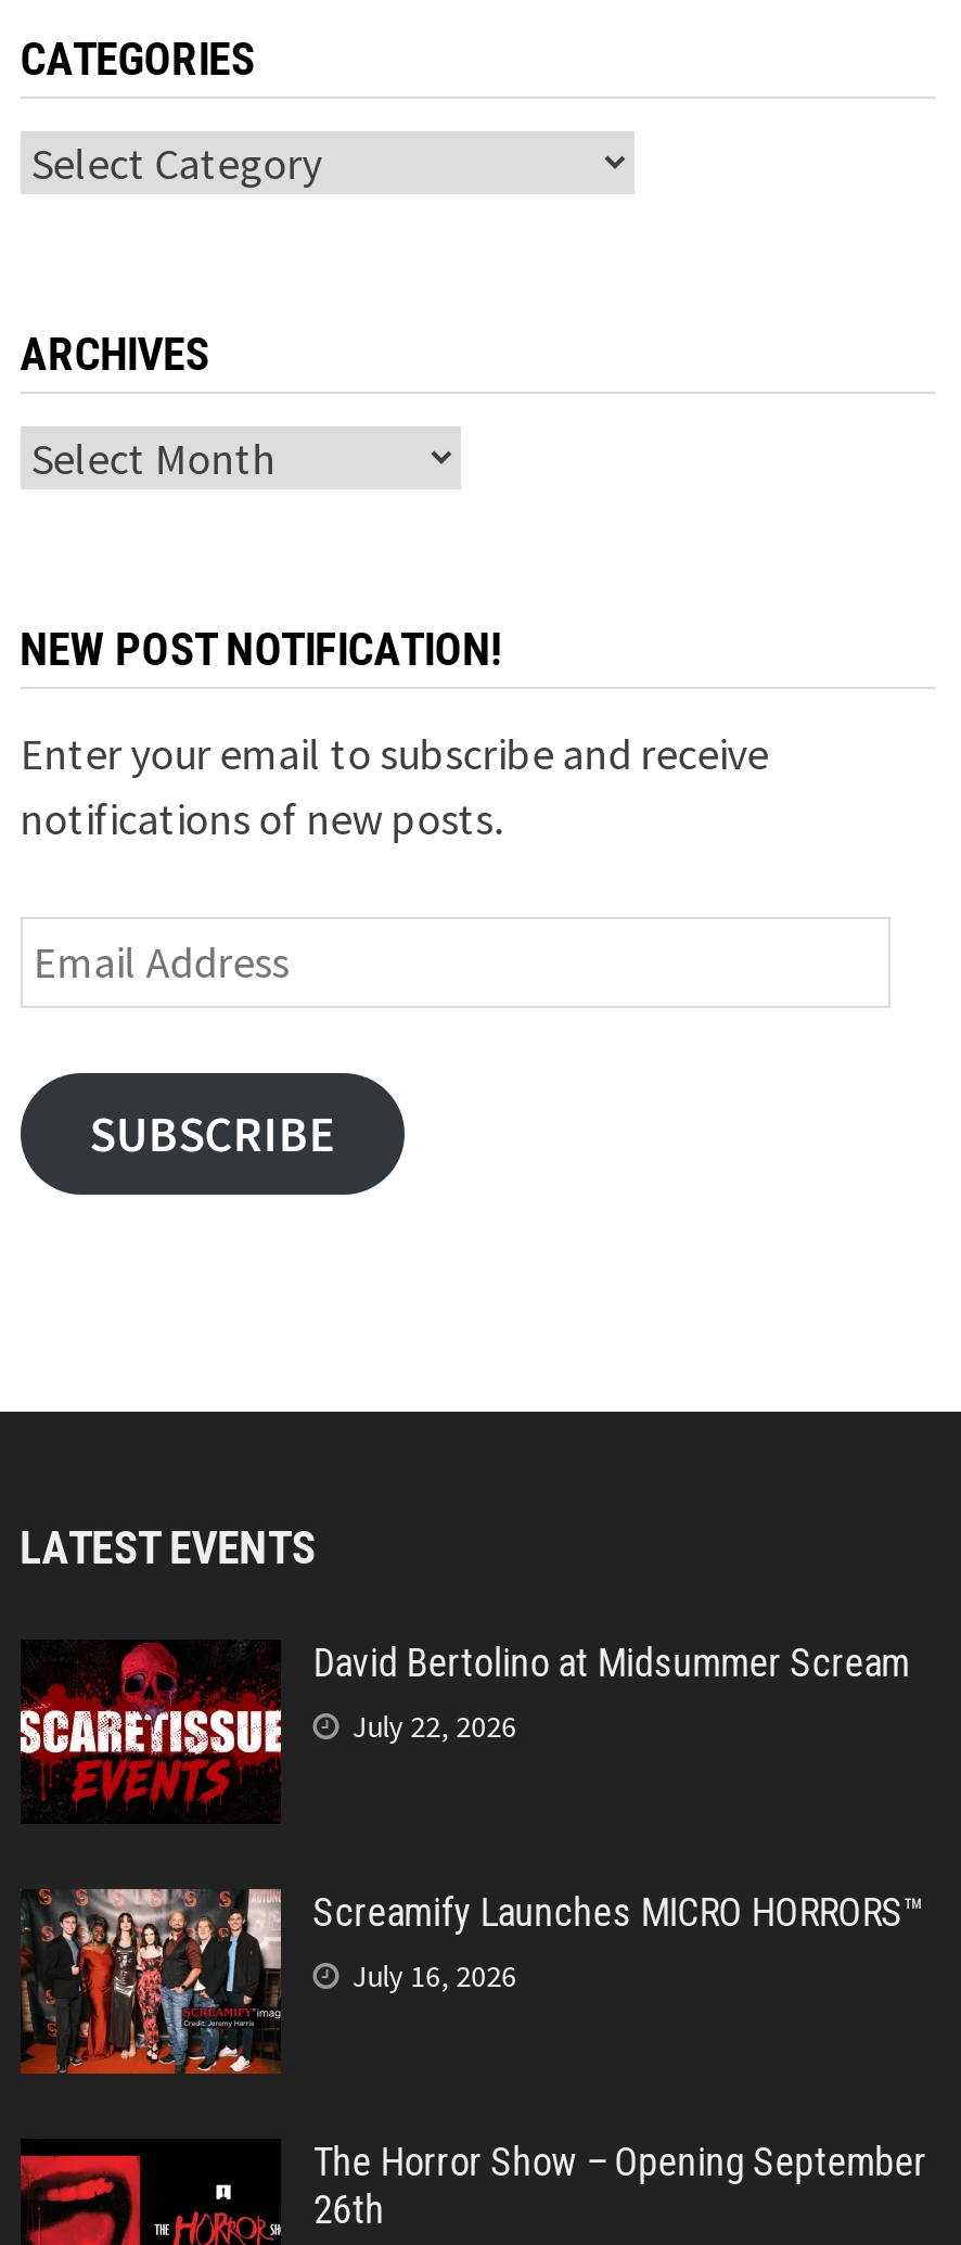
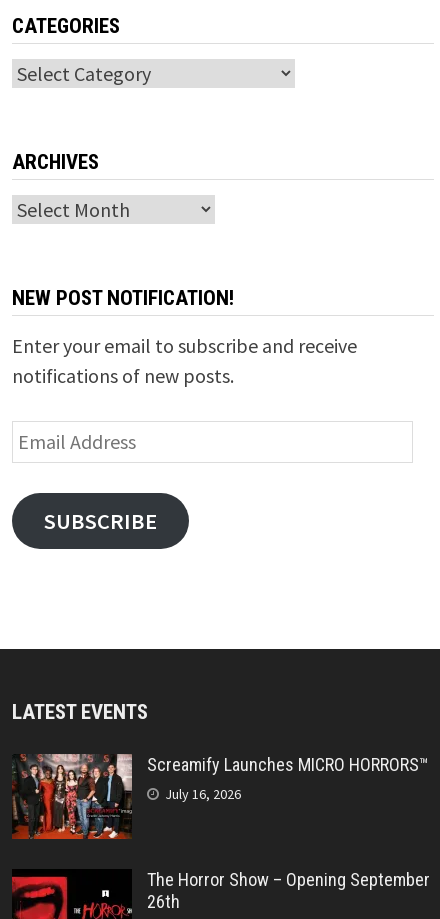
[18,1637,910,1824] [image] | David Bertolino at Midsummer Scream | July 22, 2026 -> none

